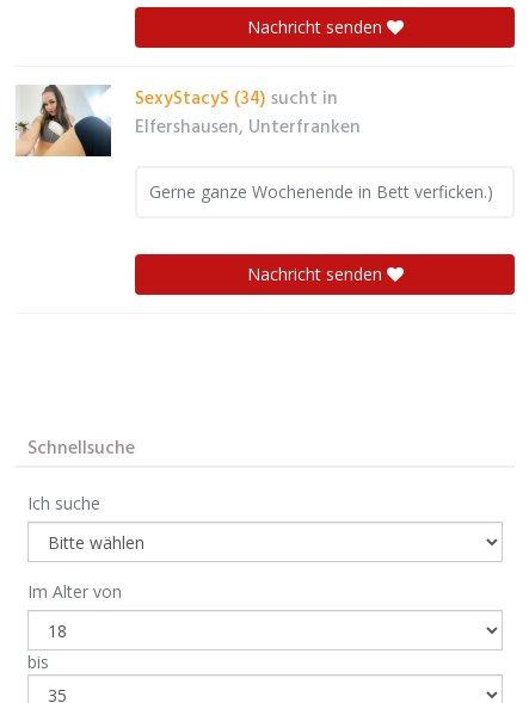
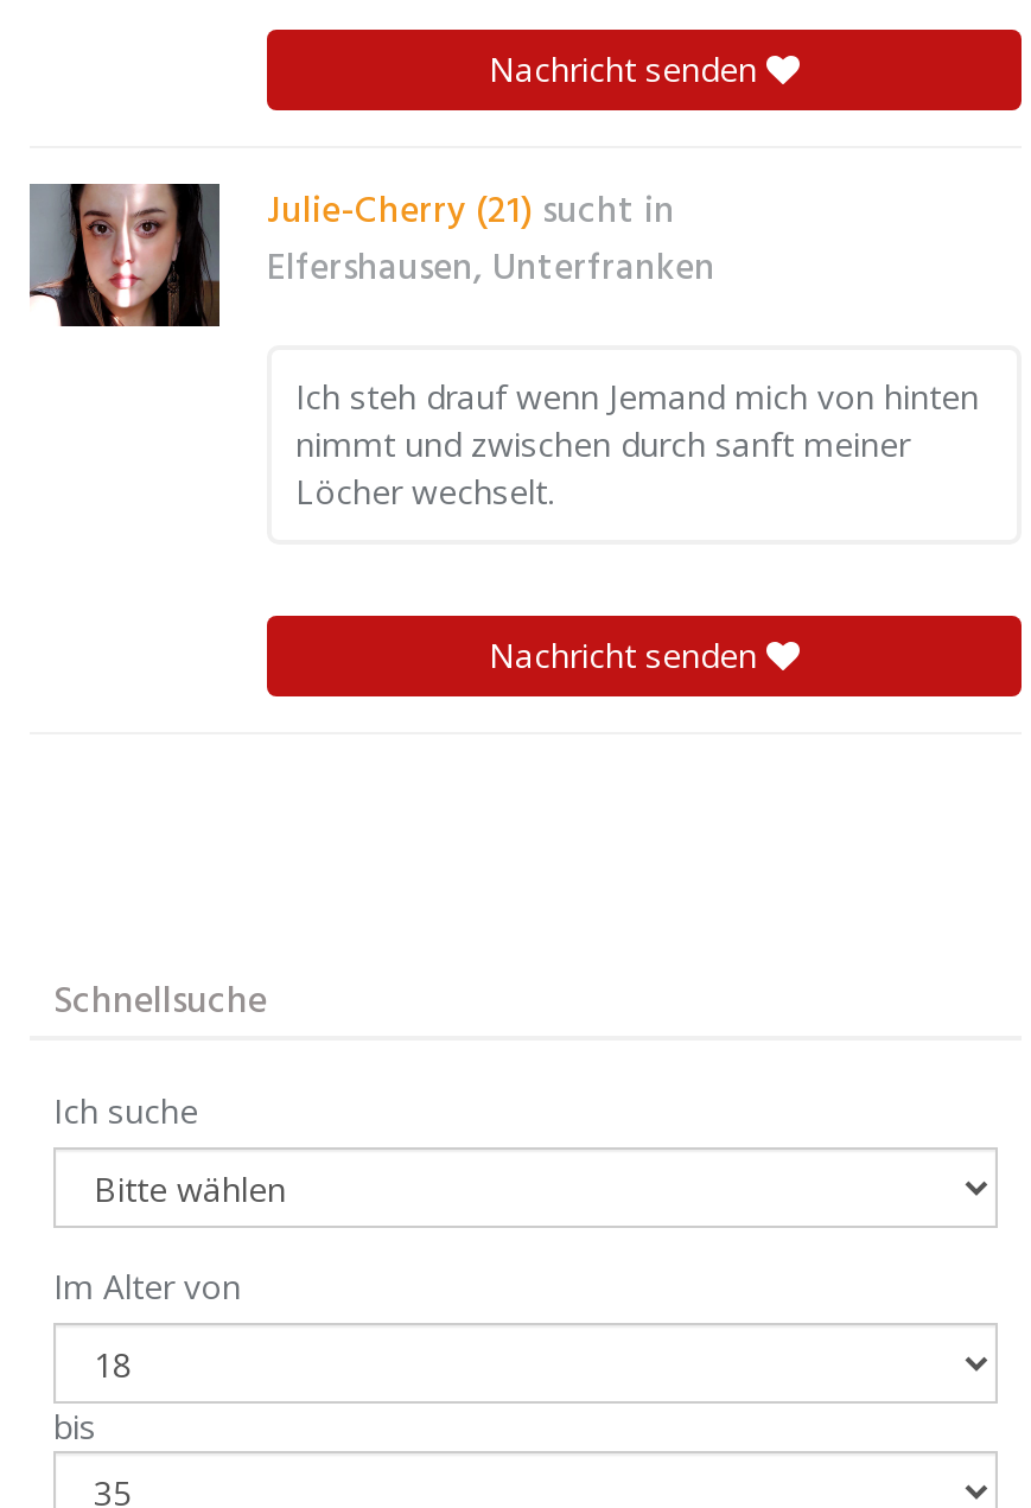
[14,85,338,158] [image] | SexyStacyS (34) sucht in -> [30,182,675,329] [image] | Julie-Cherry (21) sucht in
[149,180,493,203] Gerne ganze Wochenende in Bett verficken.) -> [295,374,979,514] Ich steh drauf wenn Jemand mich von hinten | nimmt und zwischen durch sanft meiner | Löcher wechselt.

